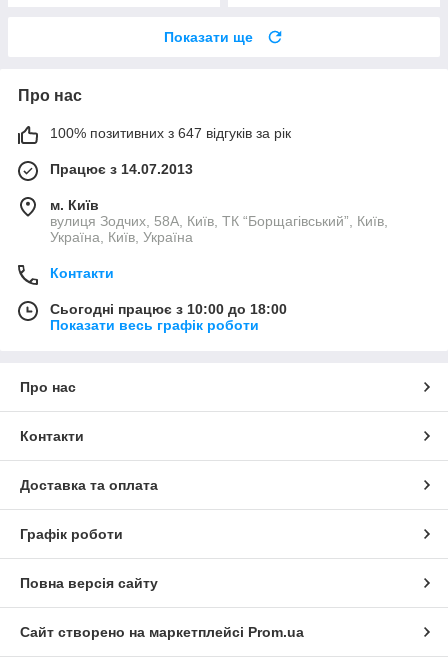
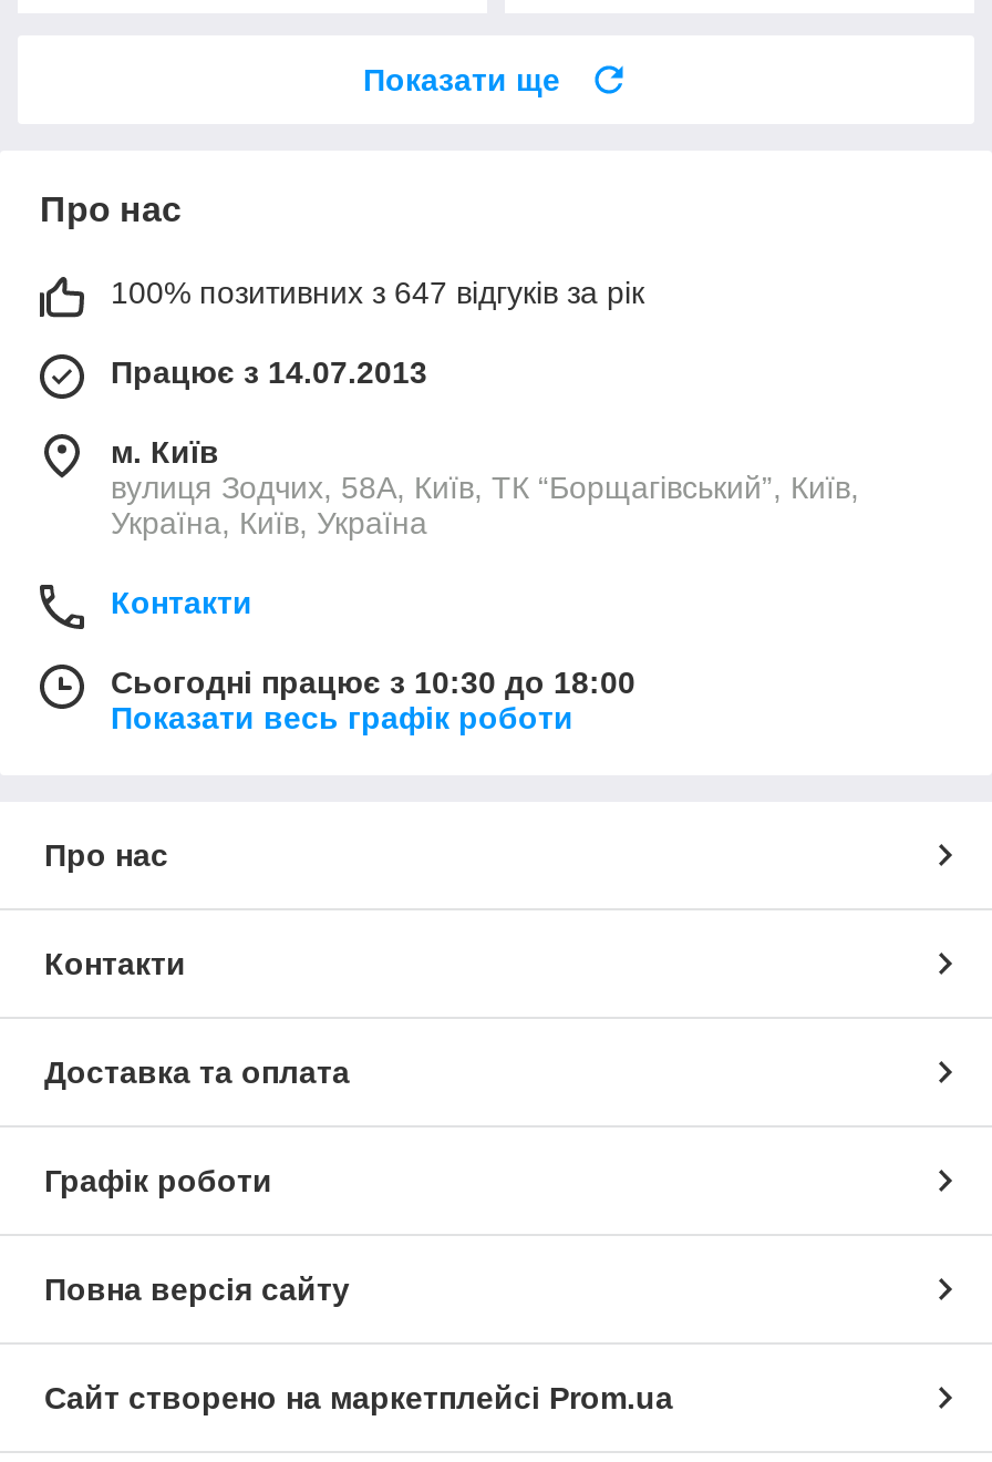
[50,301,287,317] Сьогодні працює з 10:00 до 18:00 -> [111,664,635,700] Сьогодні працює з 10:30 до 18:00

